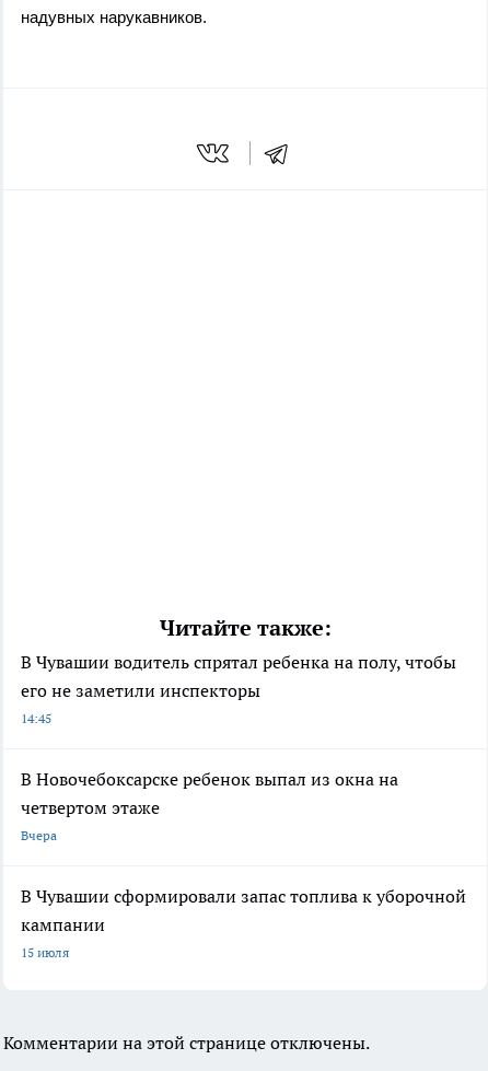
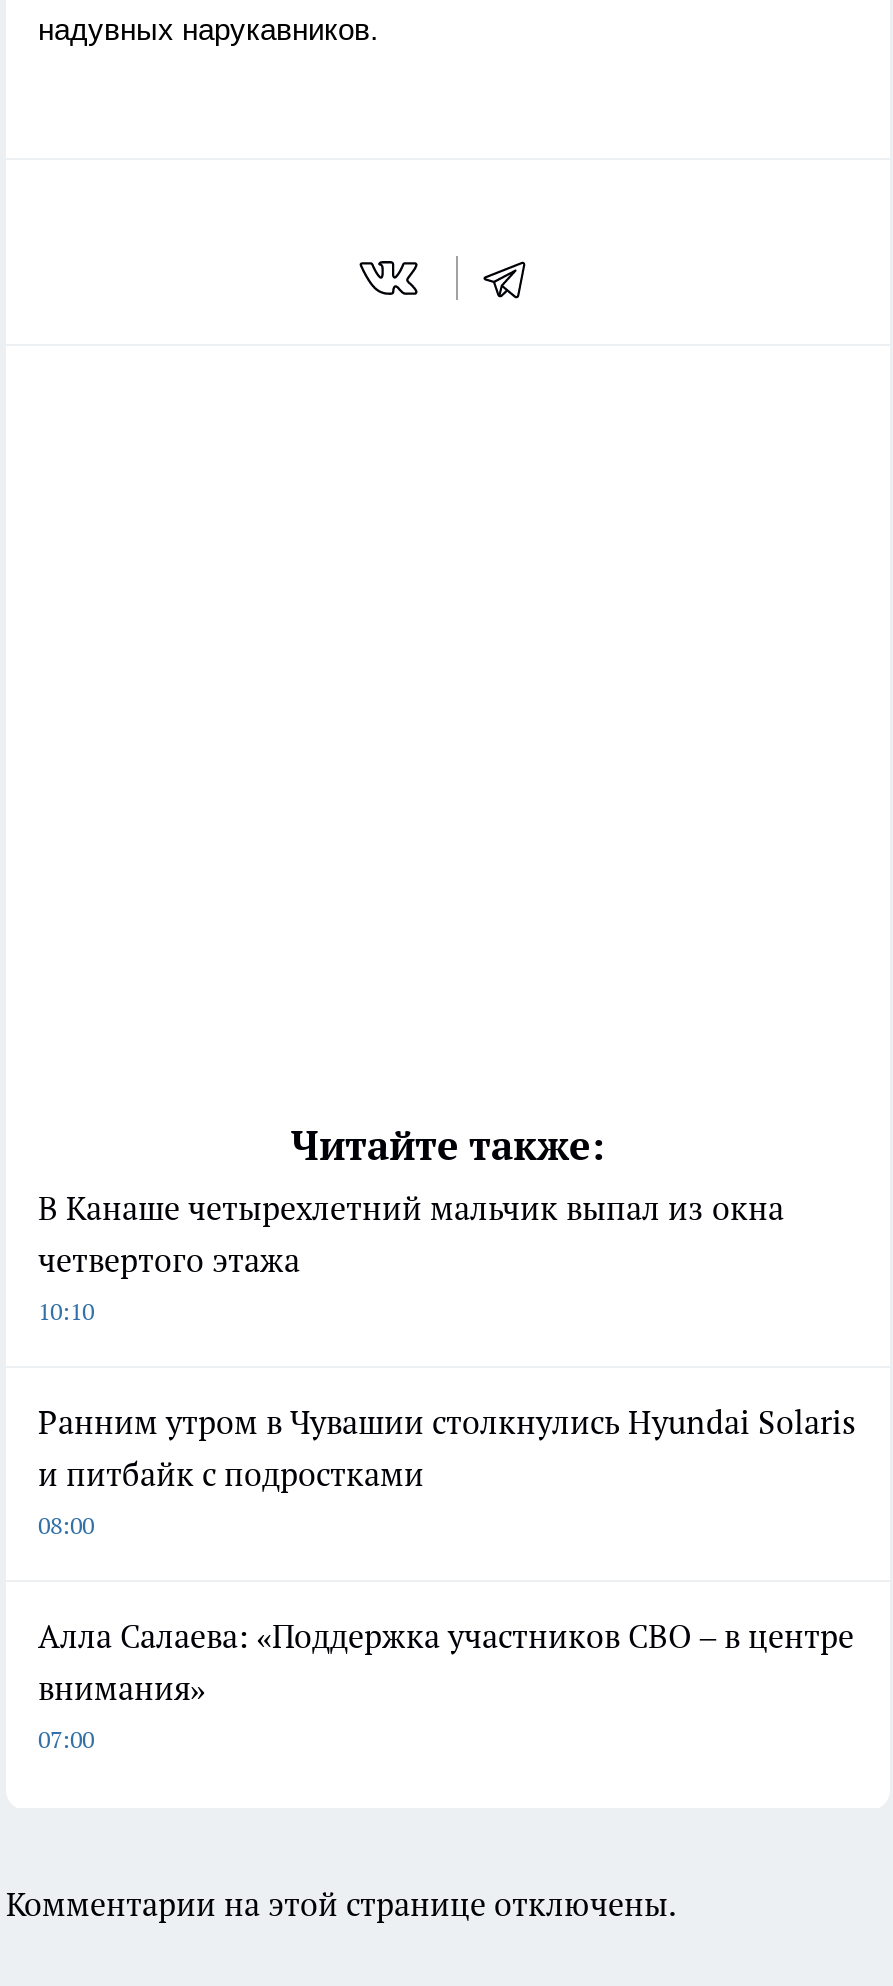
[21,651,456,726] В Чувашии водитель спрятал ребенка на полу, чтобы | его не заметили инспекторы | 14:45 -> [38,1187,784,1325] В Канаше четырехлетний мальчик выпал из окна | четвертого этажа | 10:10
[21,768,398,843] В Новочебоксарске ребенок выпал из окна на | четвертом этаже | Вчера -> [38,1401,856,1539] Ранним утром в Чувашии столкнулись Hyundai Solaris | и питбайк с подростками | 08:00
[21,885,466,960] В Чувашии сформировали запас топлива к уборочной | кампании | 15 июля -> [38,1615,854,1753] Алла Салаева: «Поддержка участников СВО – в центре | внимания» | 07:00

